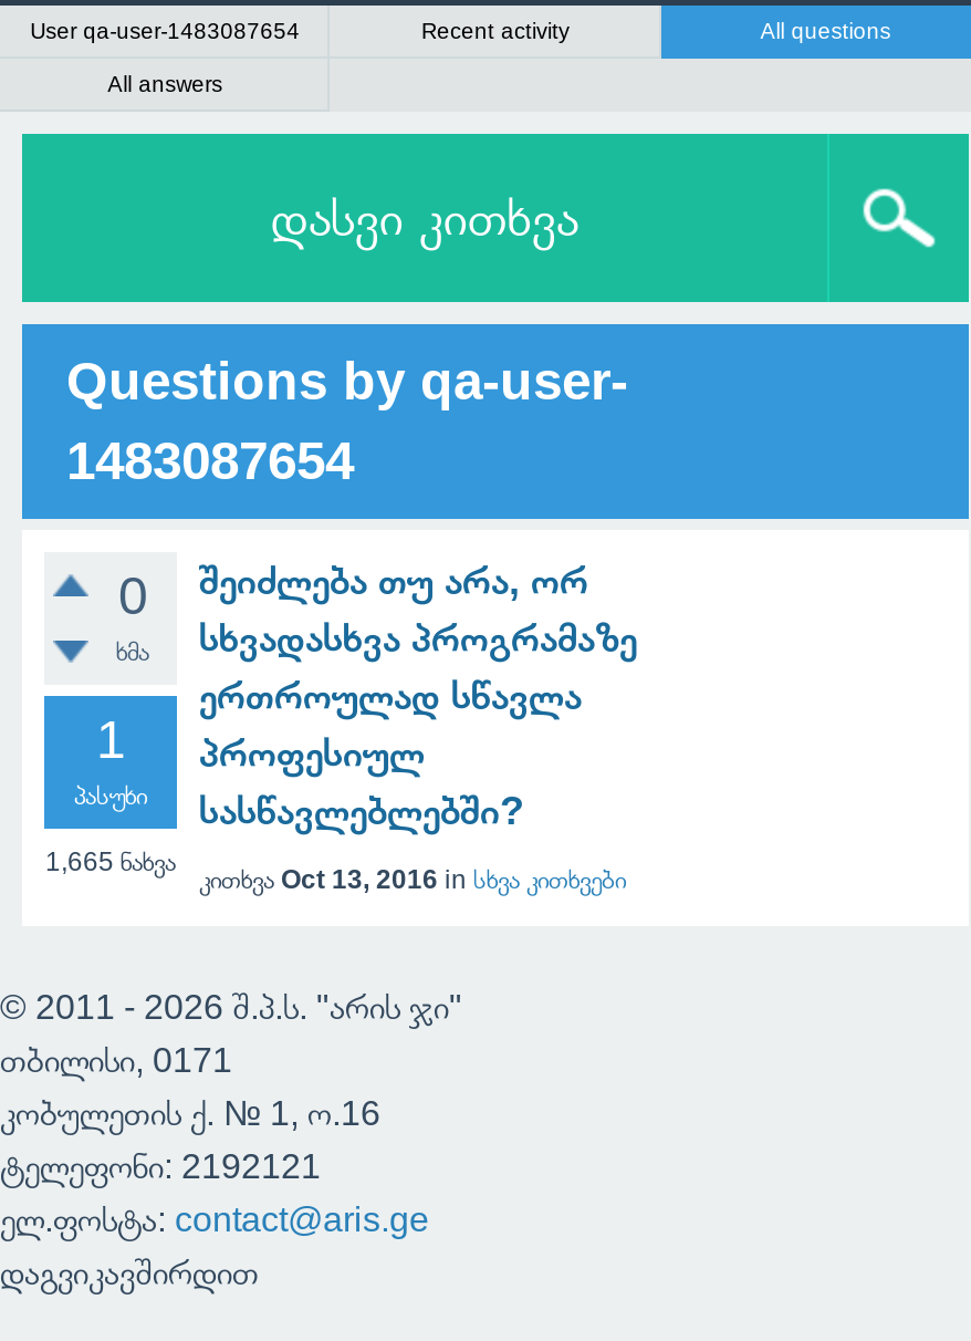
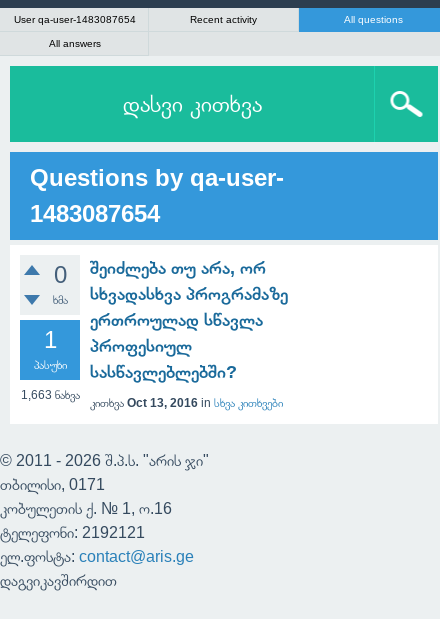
[45,846,176,877] 1,665 ნახვა -> [20,388,79,402] 1,663 ნახვა

